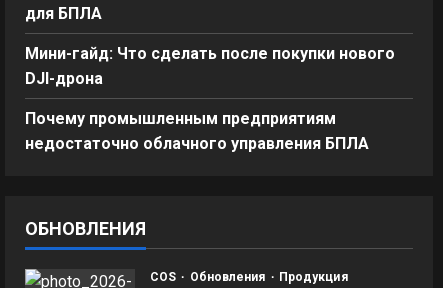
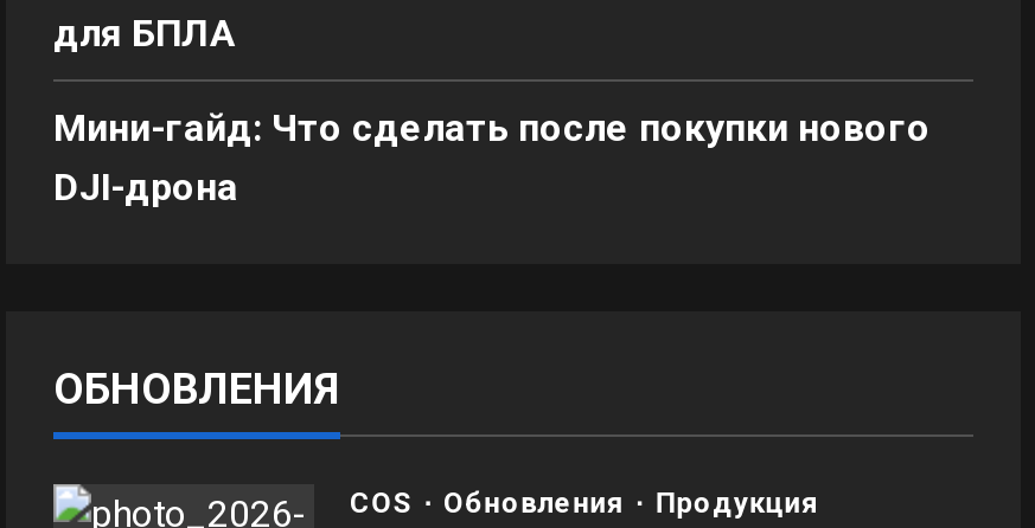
[25,109,369,153] Почему промышленным предприятиям | недостаточно облачного управления БПЛА -> none

